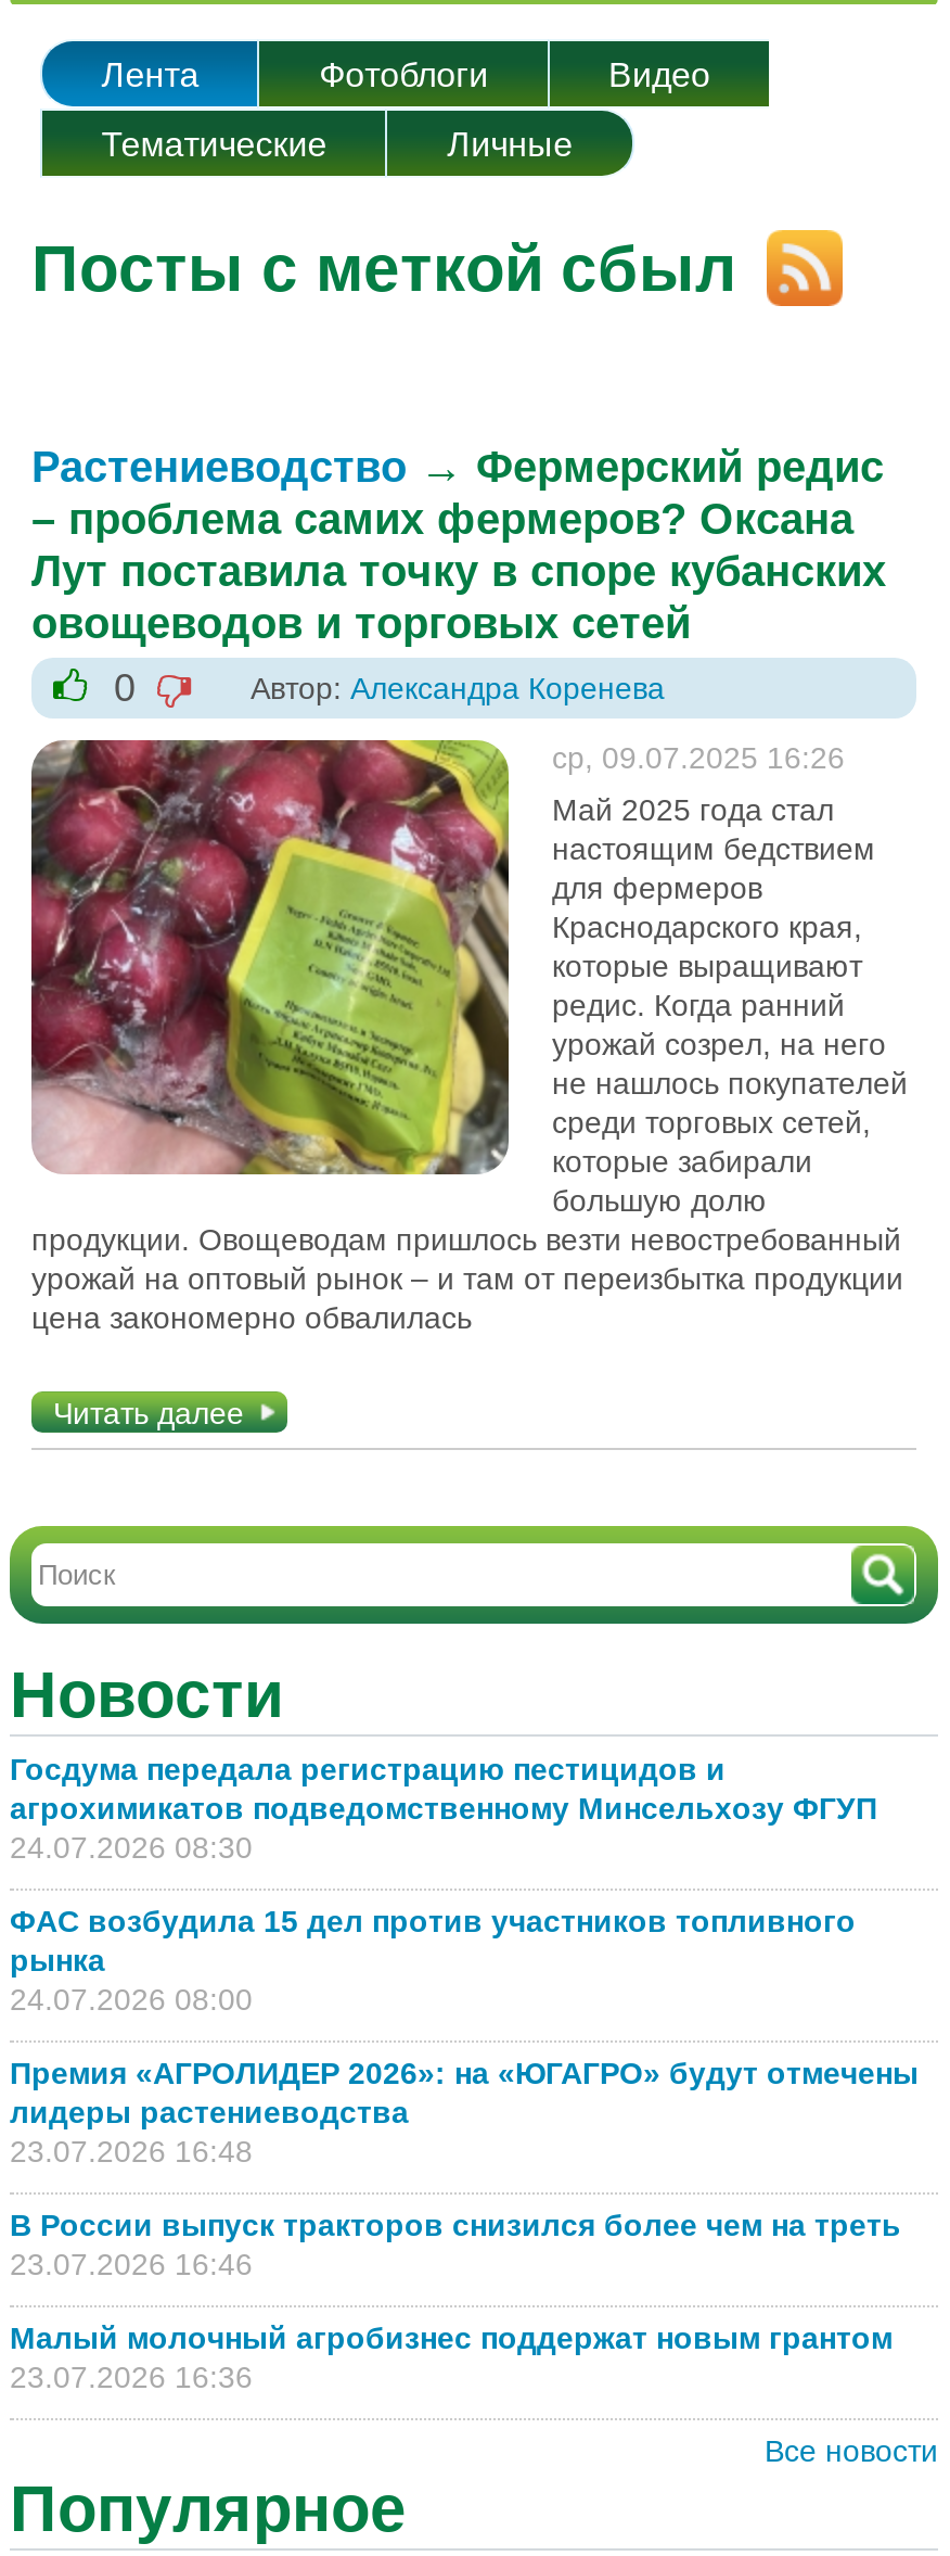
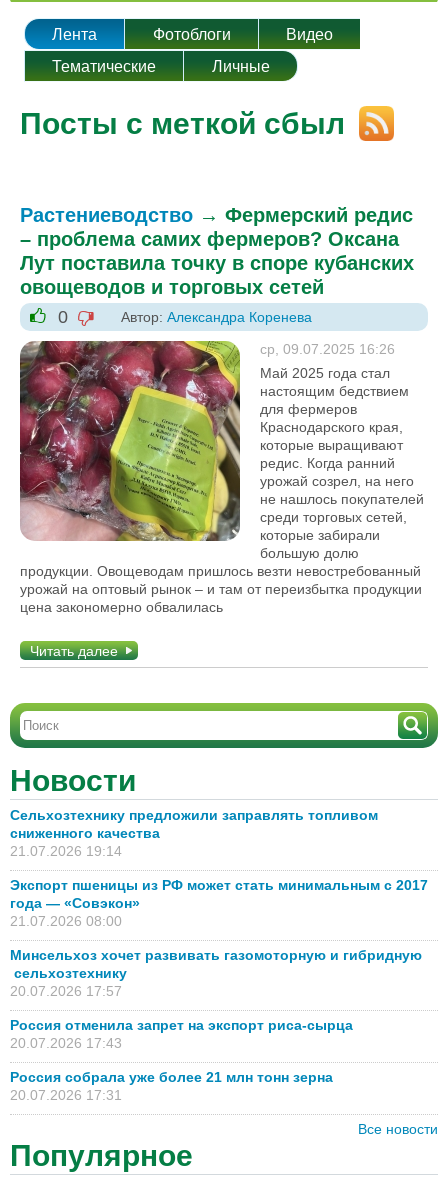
[10,1752,877,1865] Госдума передала регистрацию пестицидов и | агрохимикатов подведомственному Минсельхозу ФГУП | 24.07.2026 08:30 -> [10,807,378,859] Сельхозтехнику предложили заправлять топливом | сниженного качества | 21.07.2026 19:14
[10,1904,856,2017] ФАС возбудила 15 дел против участников топливного | рынка | 24.07.2026 08:00 -> [10,877,428,929] Экспорт пшеницы из РФ может стать минимальным с 2017 | года — «Совэкон» | 21.07.2026 08:00
[10,2056,919,2169] Премия «АГРОЛИДЕР 2026»: на «ЮГАГРО» будут отмечены | лидеры растениеводства | 23.07.2026 16:48 -> [10,947,422,999] Минсельхоз хочет развивать газомоторную и гибридную | сельхозтехнику | 20.07.2026 17:57
[10,2208,910,2281] В России выпуск тракторов снизился более чем на треть | 23.07.2026 16:46 -> [10,1017,357,1051] Россия отменила запрет на экспорт риса-сырца | 20.07.2026 17:43
[10,2320,901,2394] Малый молочный агробизнес поддержат новым грантом | 23.07.2026 16:36 -> [10,1069,333,1103] Россия собрала уже более 21 млн тонн зерна | 20.07.2026 17:31

